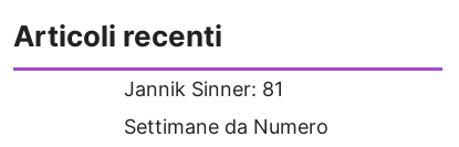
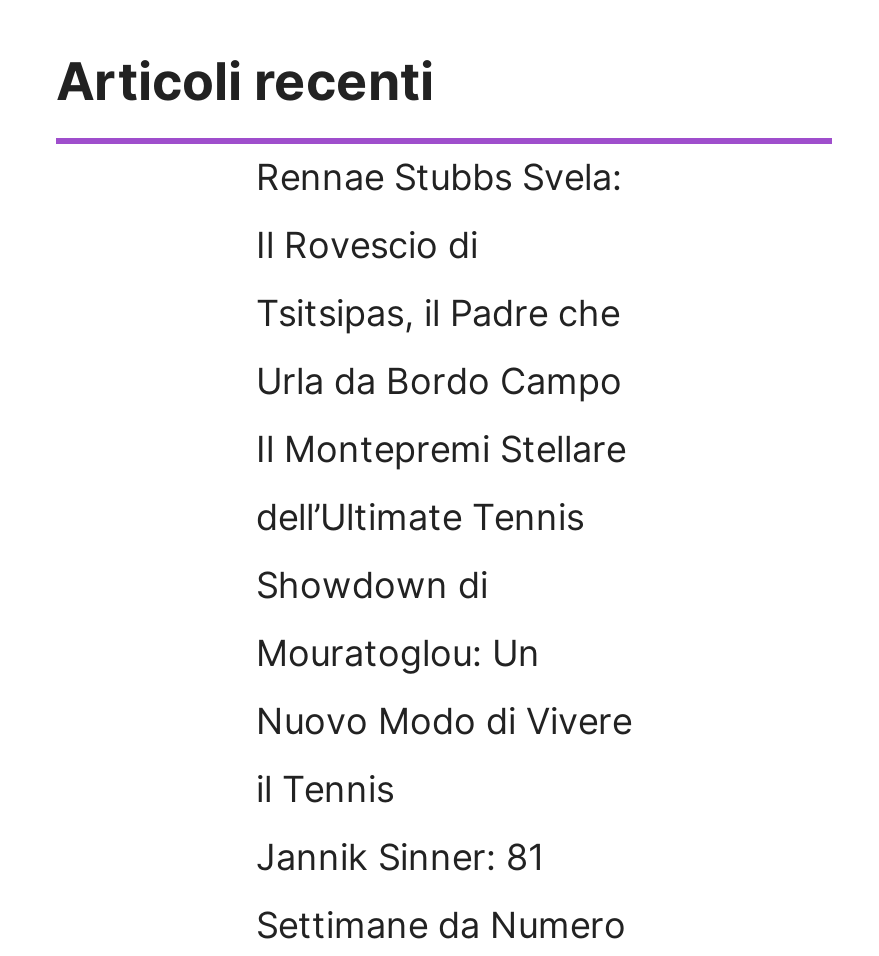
none -> [256,156,632,810] Rennae Stubbs Svela: | Il Rovescio di | Tsitsipas, il Padre che | Urla da Bordo Campo | Il Montepremi Stellare | dell’Ultimate Tennis | Showdown di | Mouratoglou: Un | Nuovo Modo di Vivere | il Tennis

